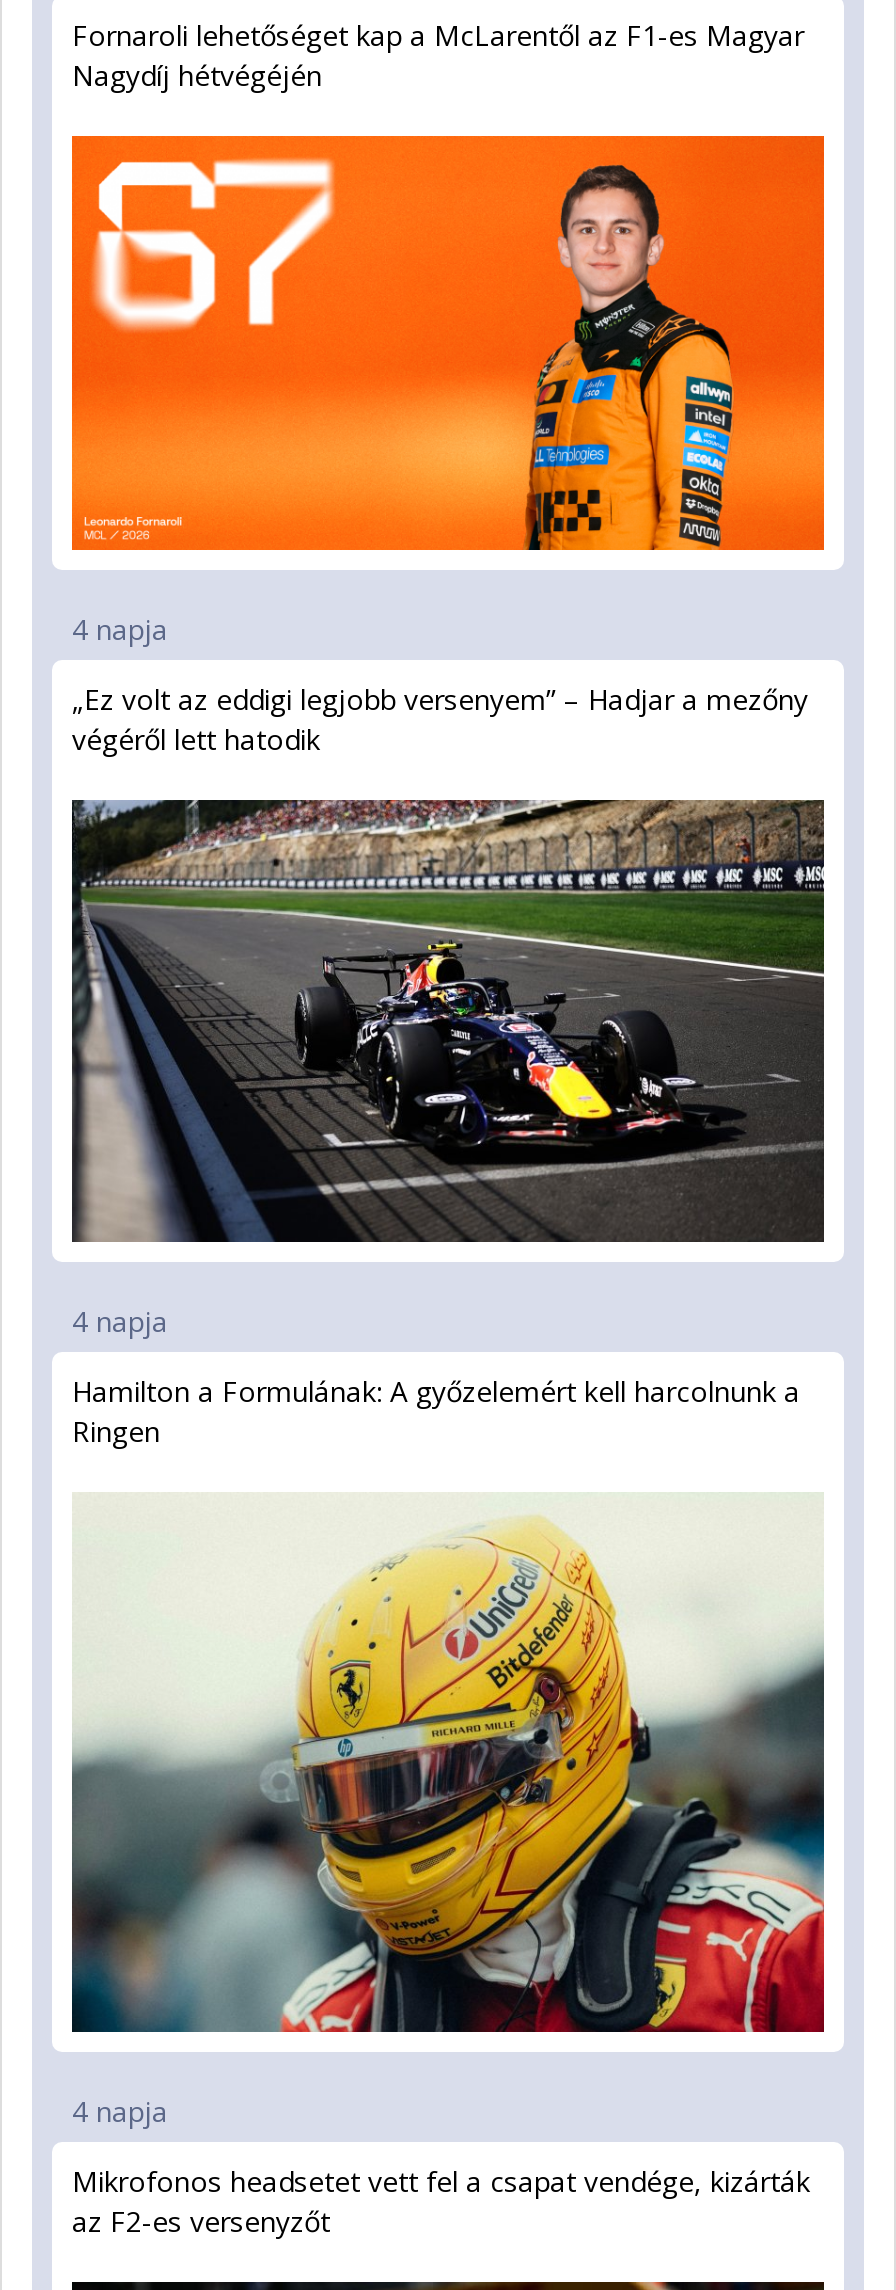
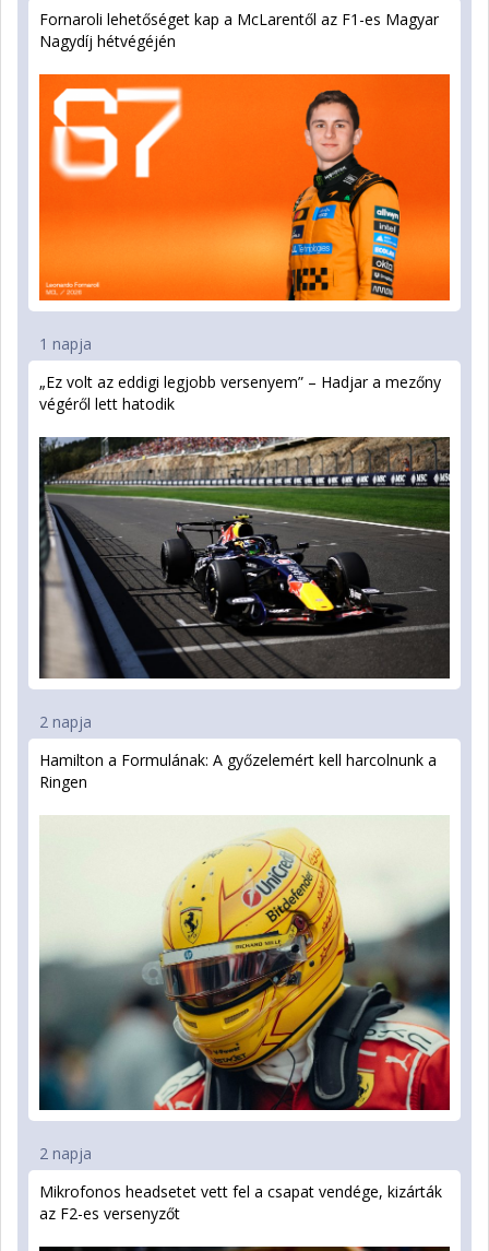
[72,610,168,648] 4 napja -> [39,333,92,354] 1 napja
[72,1301,168,1339] 4 napja -> [39,711,92,732] 2 napja
[72,2092,168,2130] 4 napja -> [39,1143,92,1163] 2 napja

